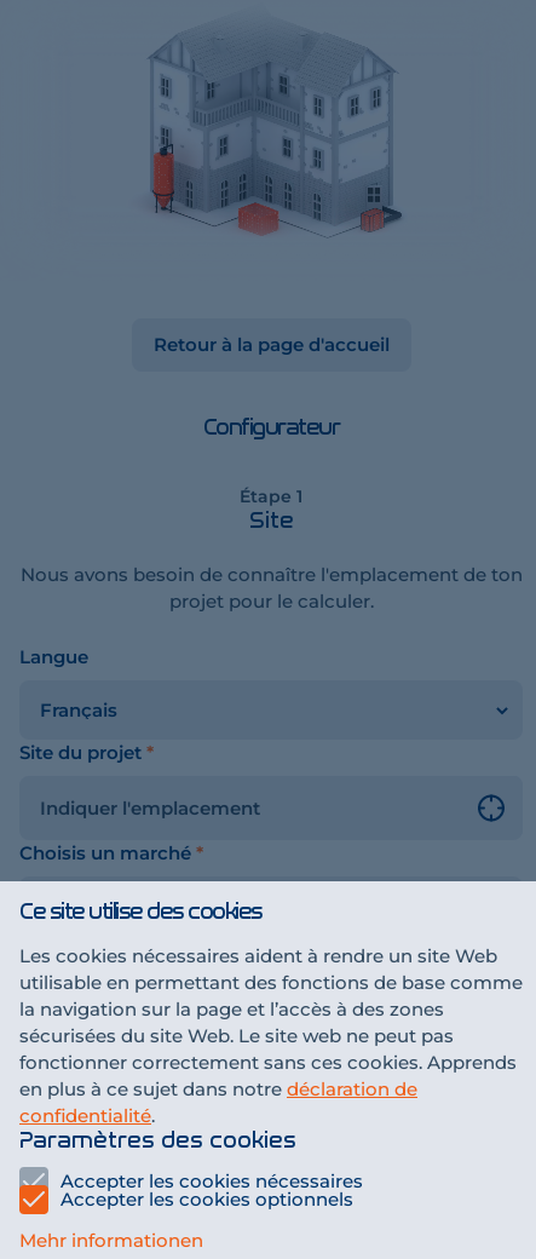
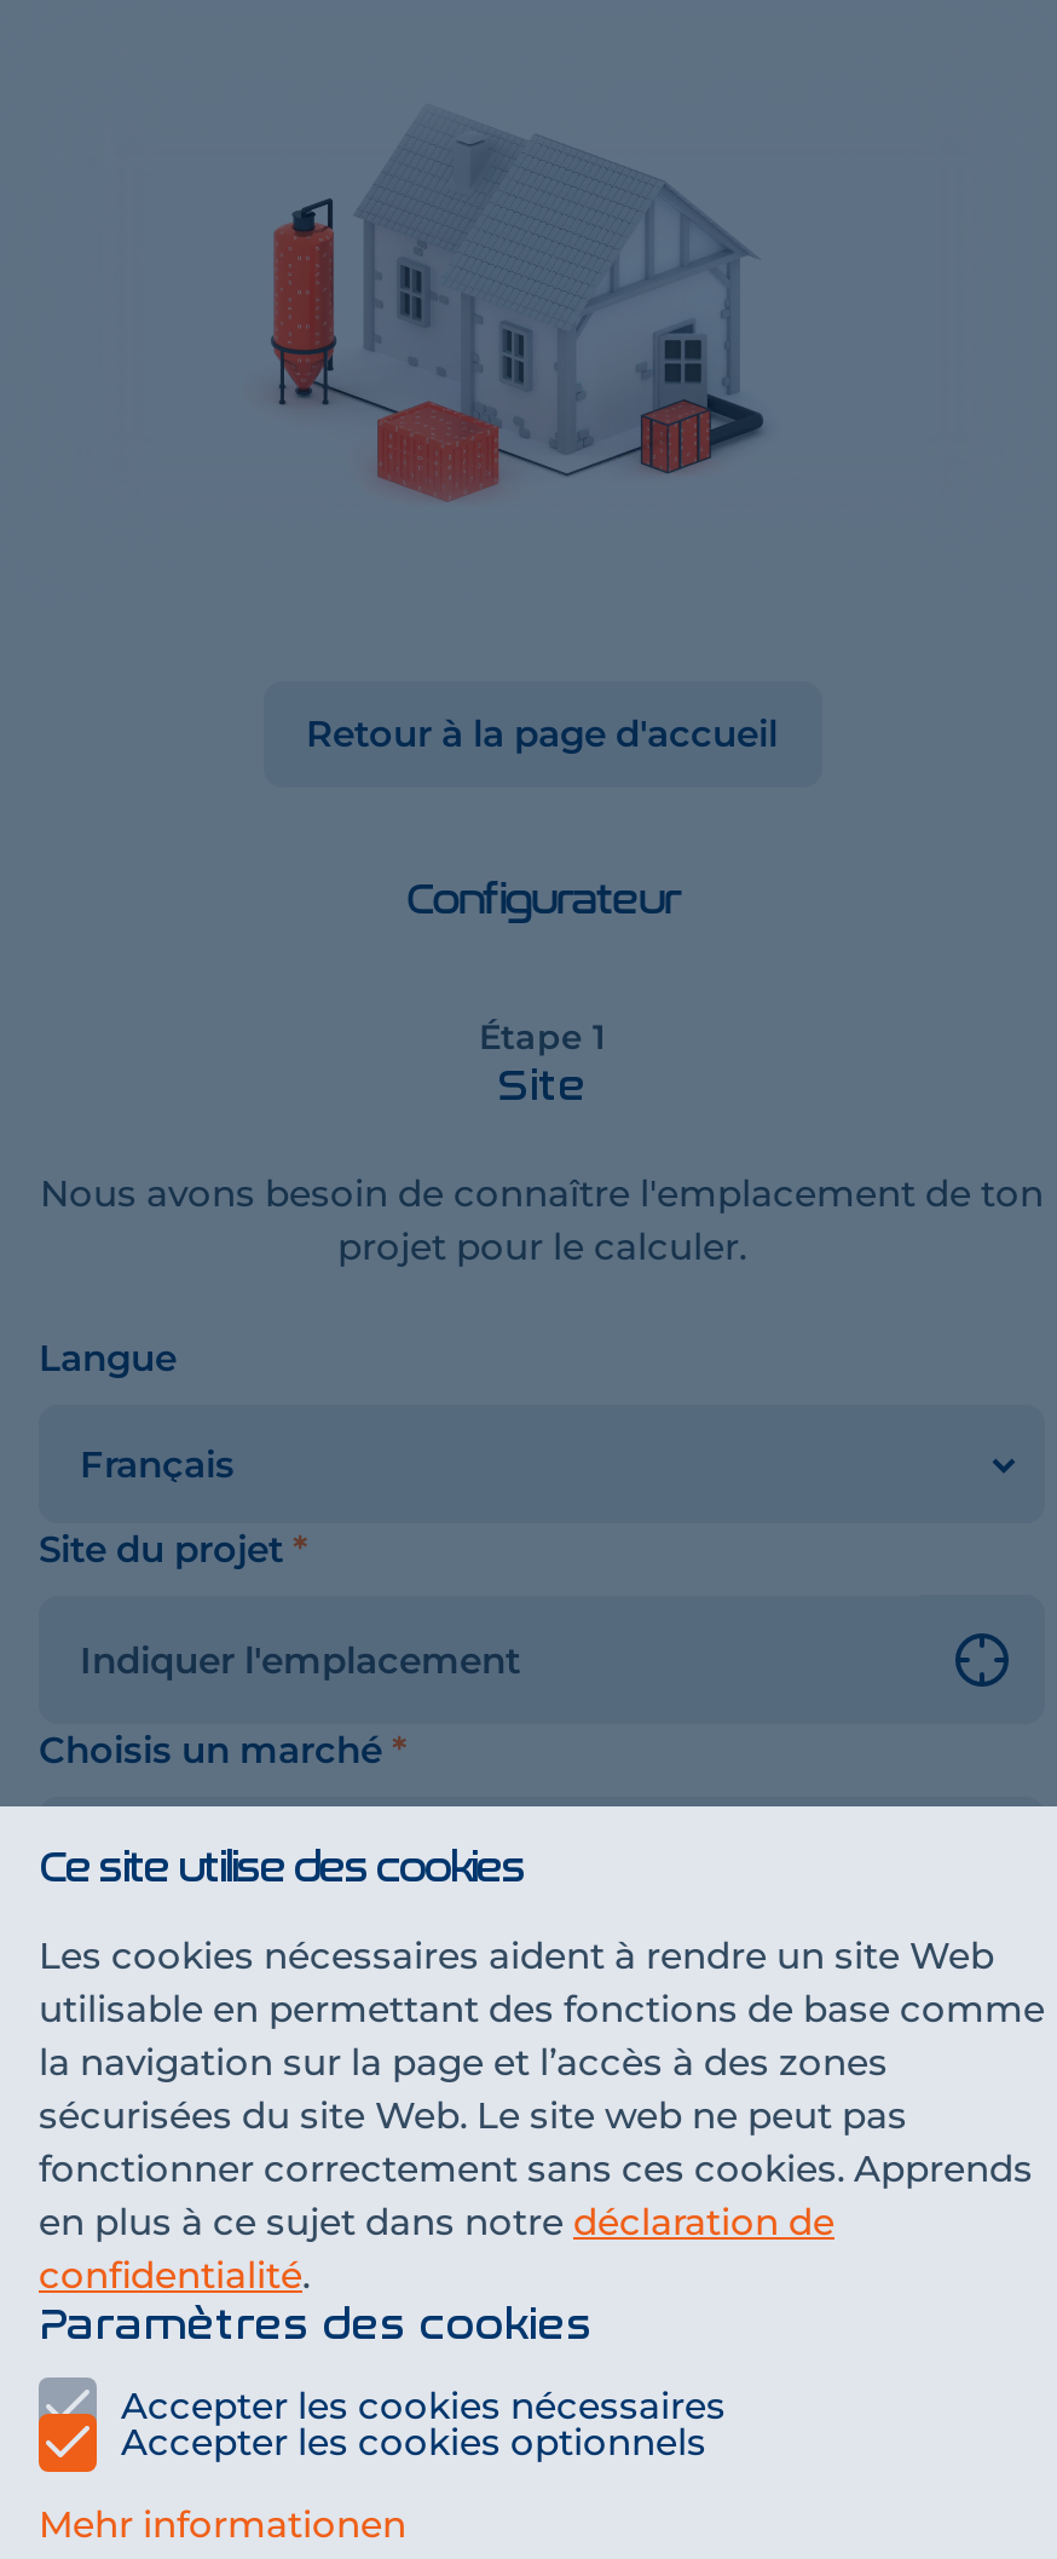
[137,35,402,236] [image] -> [271,120,801,514] [image]

